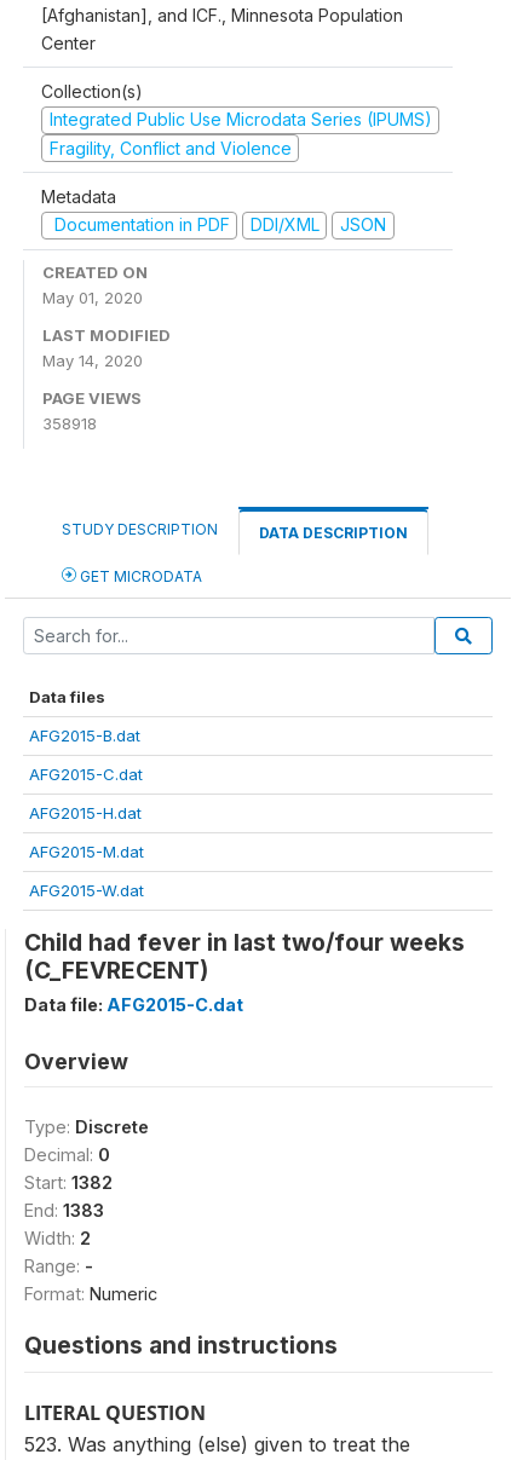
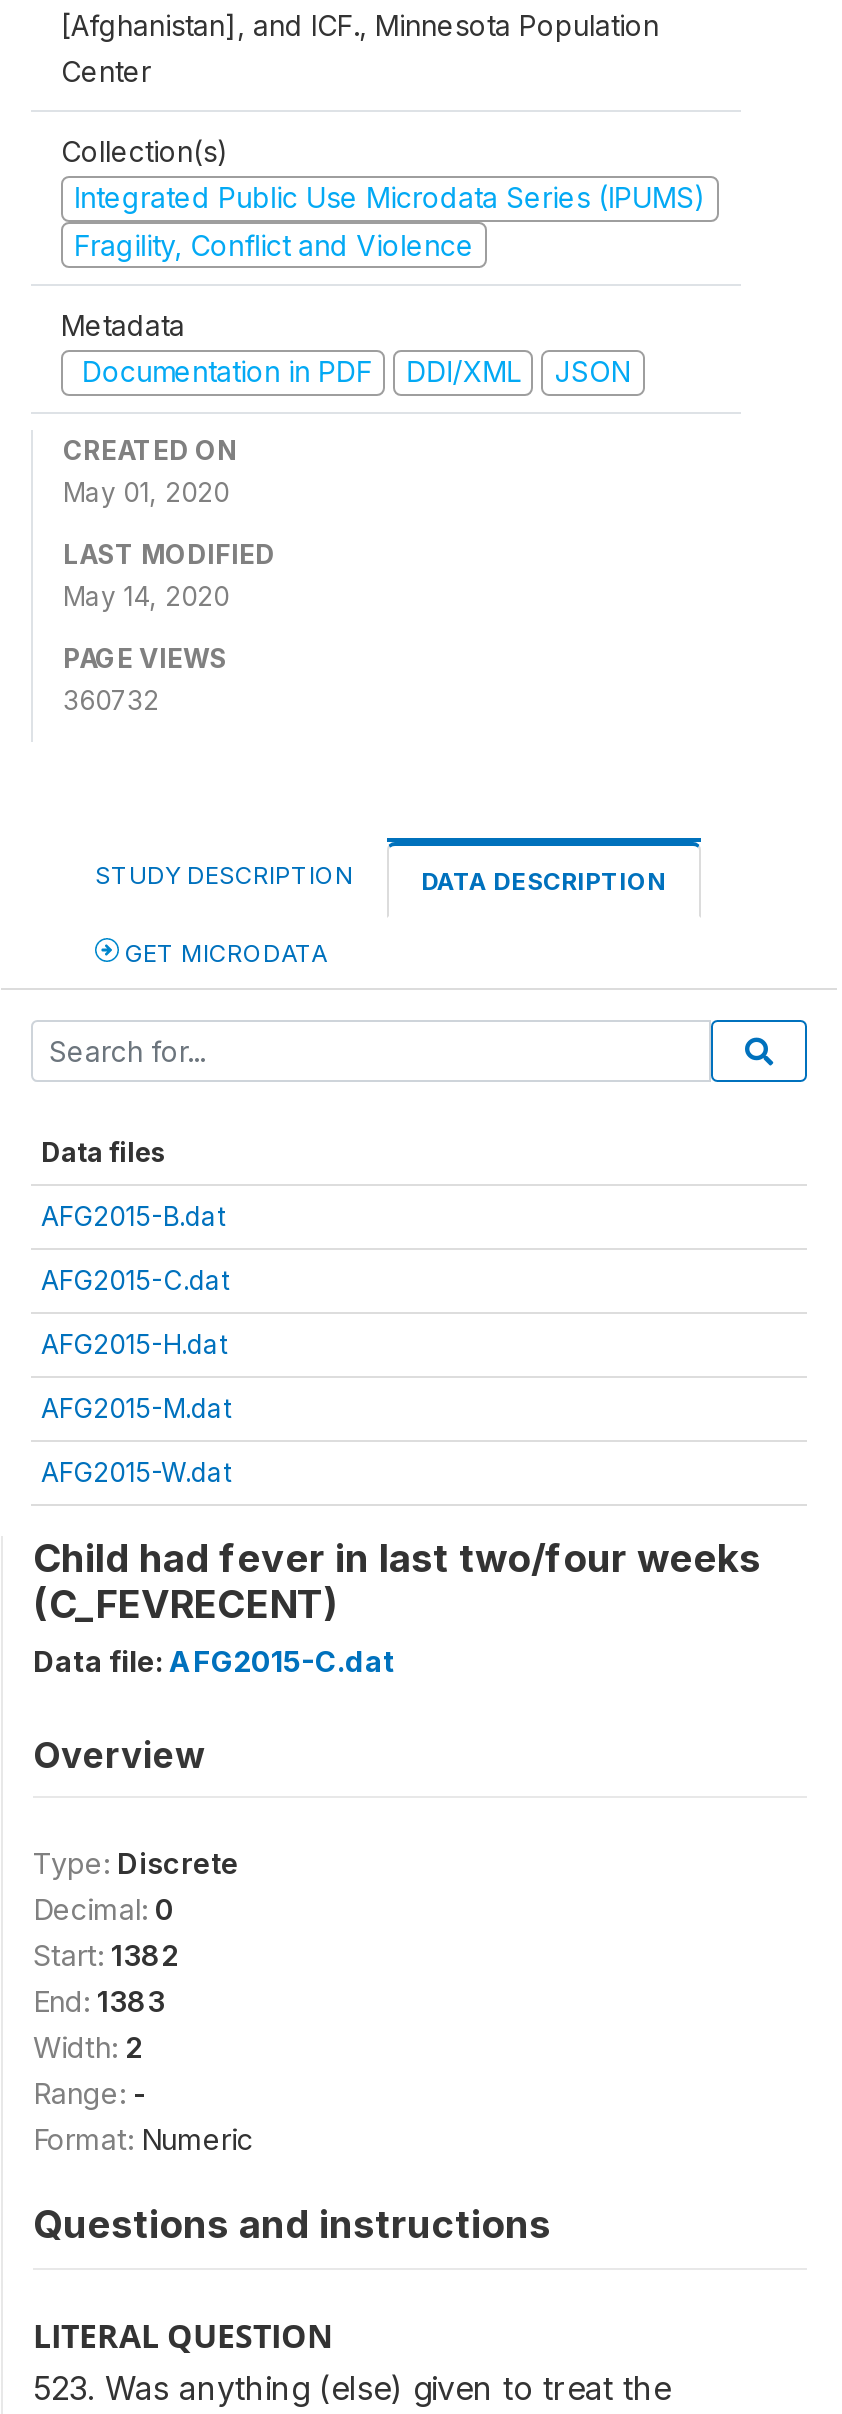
[42,413,97,432] 358918 -> [63,683,159,715] 360732

